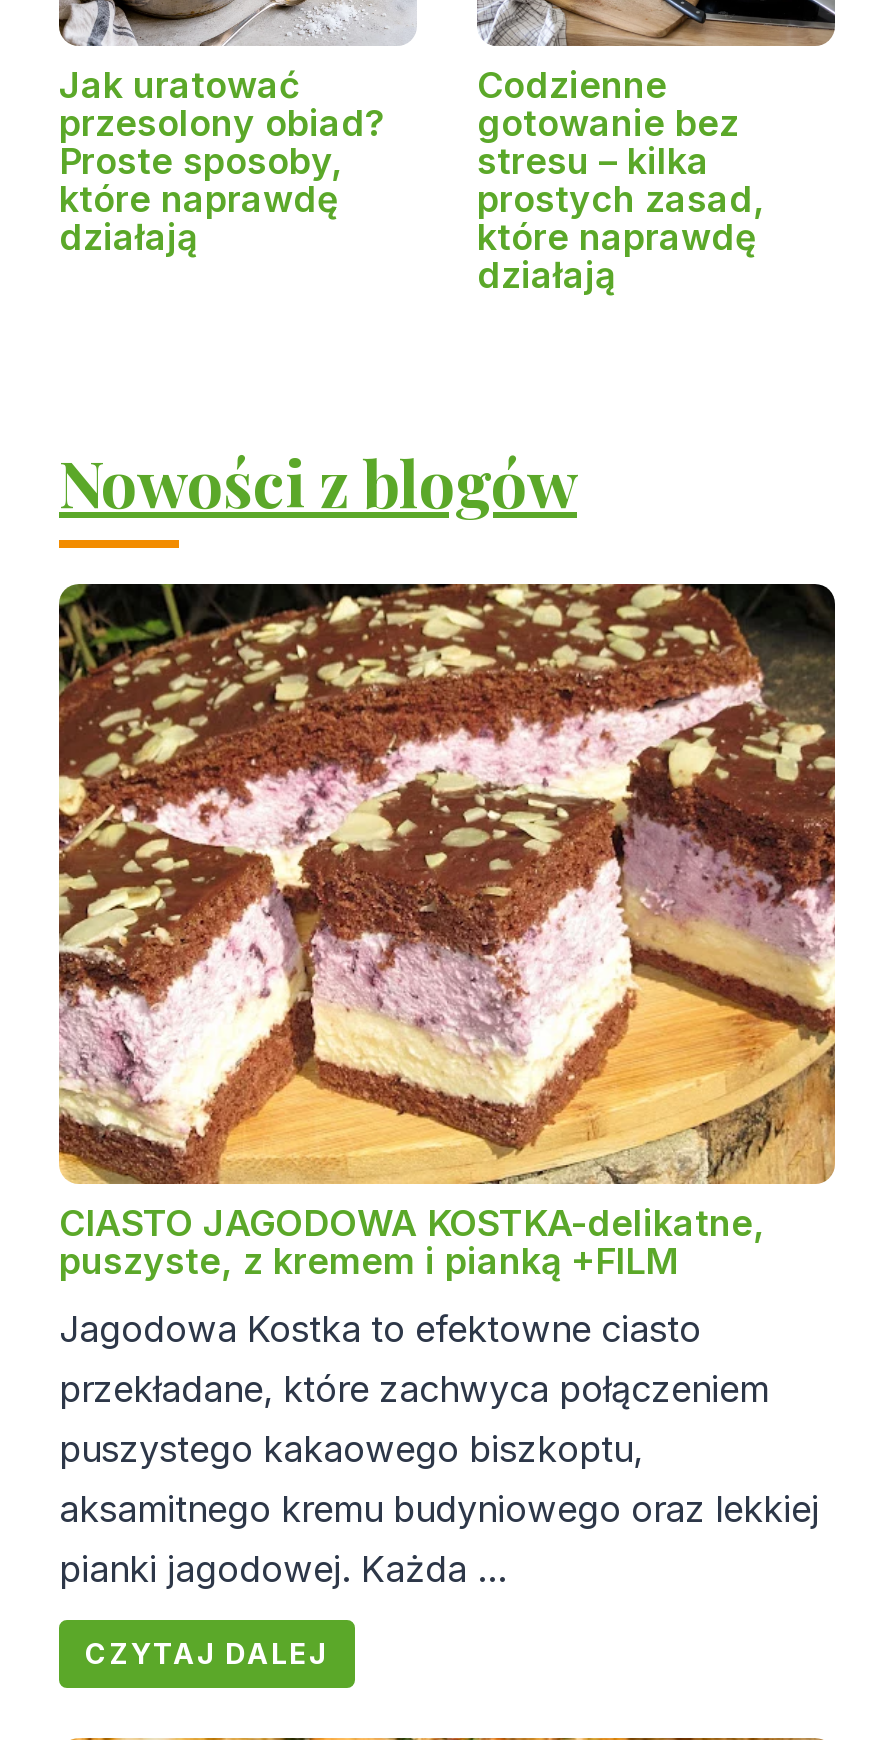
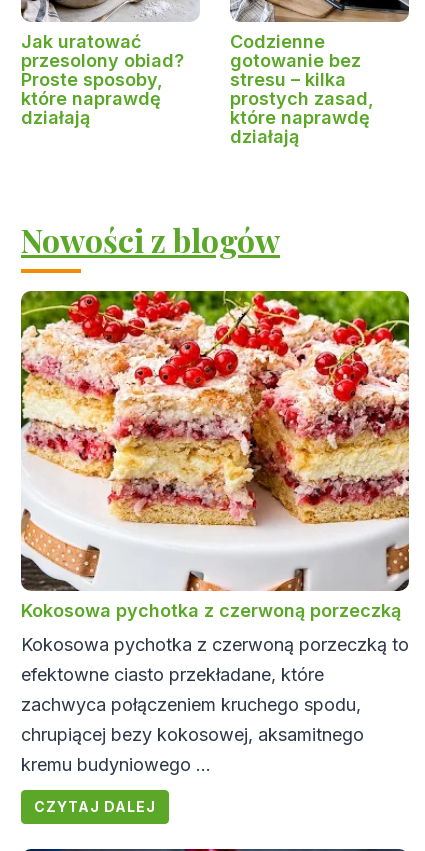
[57,582,837,1281] [image] | CIASTO JAGODOWA KOSTKA-delikatne, | puszyste, z kremem i pianką +FILM -> [21,290,410,621] [image] | Kokosowa pychotka z czerwoną porzeczką
[59,1307,819,1589] Jagodowa Kostka to efektowne ciasto | przekładane, które zachwyca połączeniem | puszystego kakaowego biszkoptu, | aksamitnego kremu budyniowego oraz lekkiej | pianki jagodowej. Każda ... -> [21,634,409,775] Kokosowa pychotka z czerwoną porzeczką to | efektowne ciasto przekładane, które | zachwyca połączeniem kruchego spodu, | chrupiącej bezy kokosowej, aksamitnego | kremu budyniowego ...

